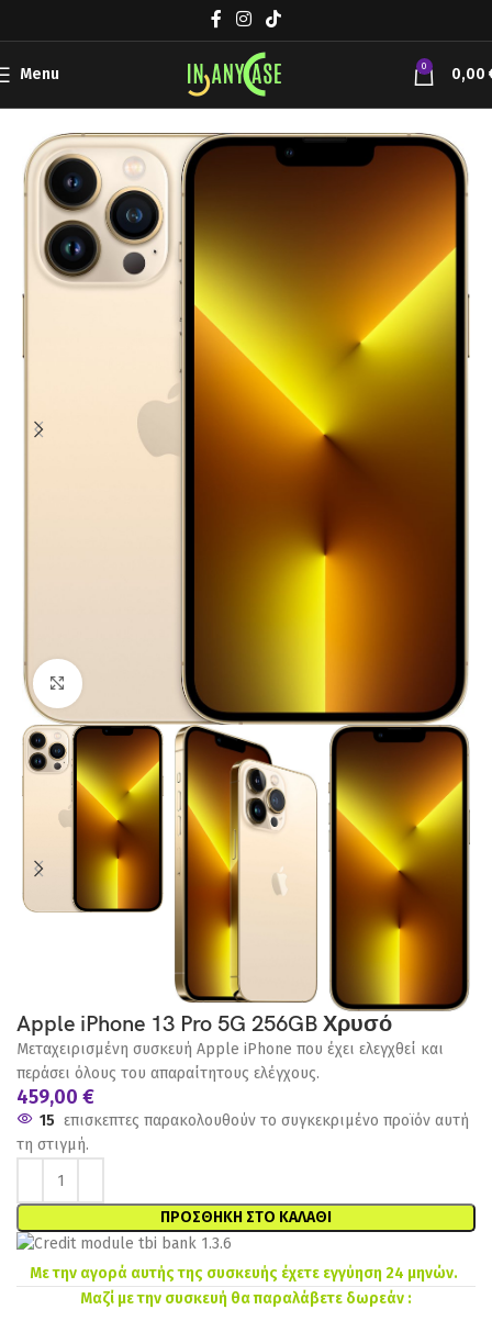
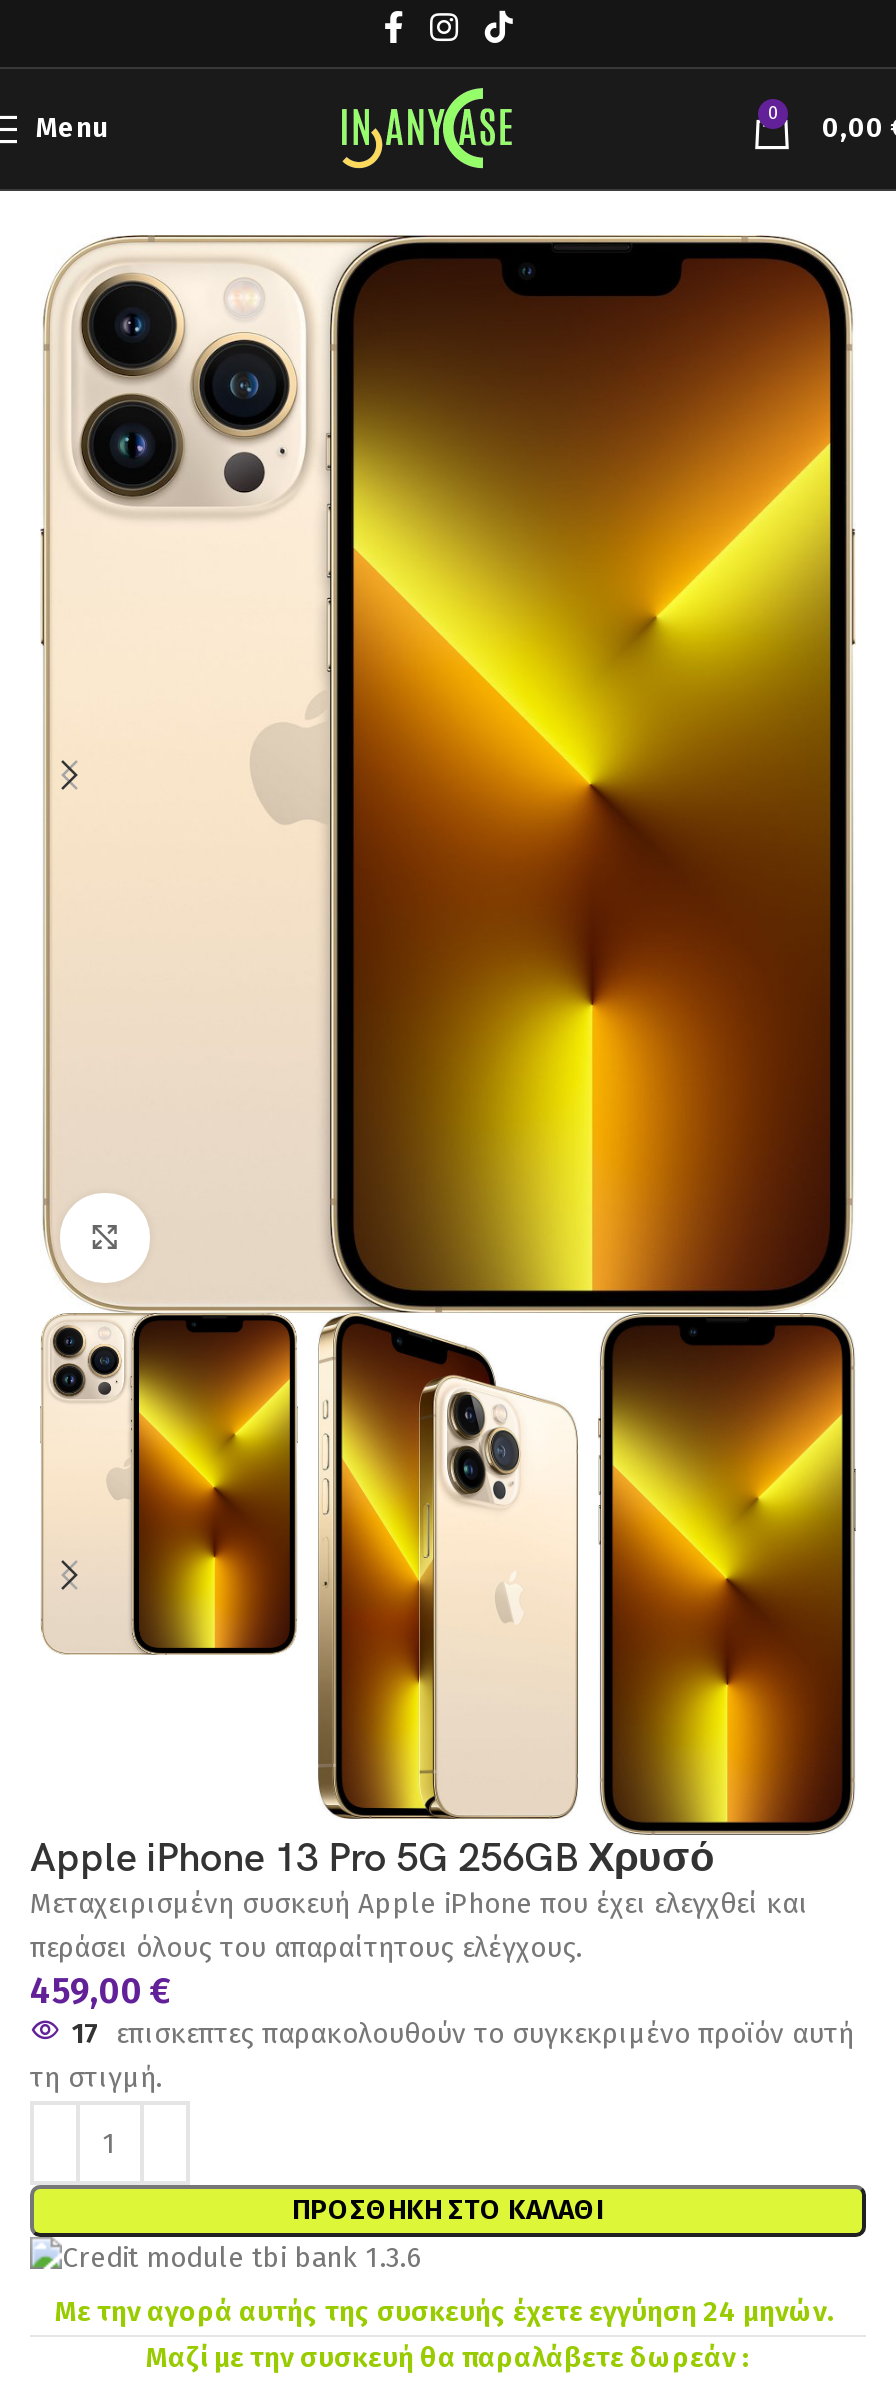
[40,1111,469,1130] 15 επισκεπτες παρακολουθούν το συγκεκριμένο προϊόν αυτή -> [72,2017,854,2051] 17 επισκεπτες παρακολουθούν το συγκεκριμένο προϊόν αυτή

